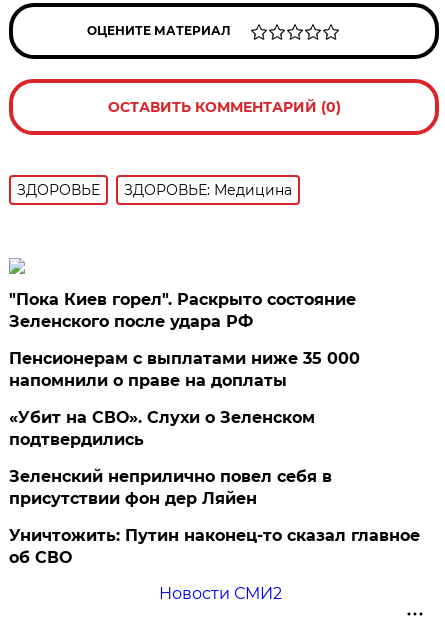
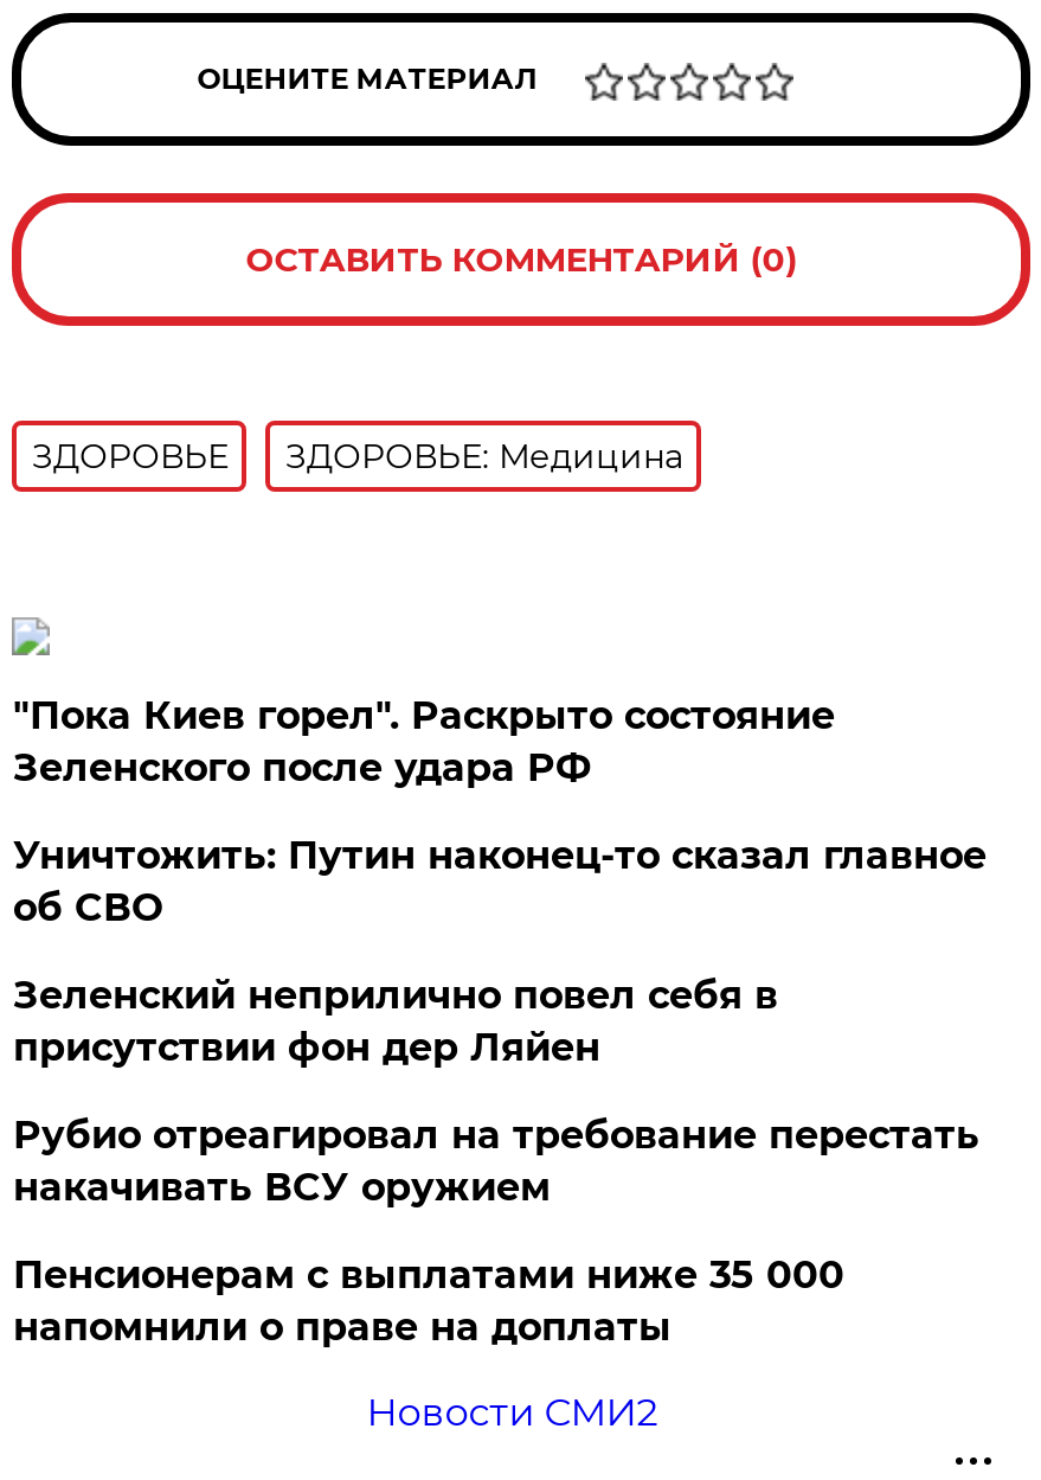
none -> [13,1113,979,1210] Рубио отреагировал на требование перестать | накачивать ВСУ оружием
moved [9,349,360,390] -> [13,1252,844,1350]: Пенсионерам с выплатами ниже 35 000 | напомнили о праве на доплаты
[9,408,315,449] «Убит на СВО». Слухи о Зеленском | подтвердились -> none
moved [9,467,420,567] -> [13,833,986,1070]: Зеленский неприлично повел cебя в | присутствии фон дер Ляйен | Уничтожить: Путин наконец-то сказал главное | об СВО

